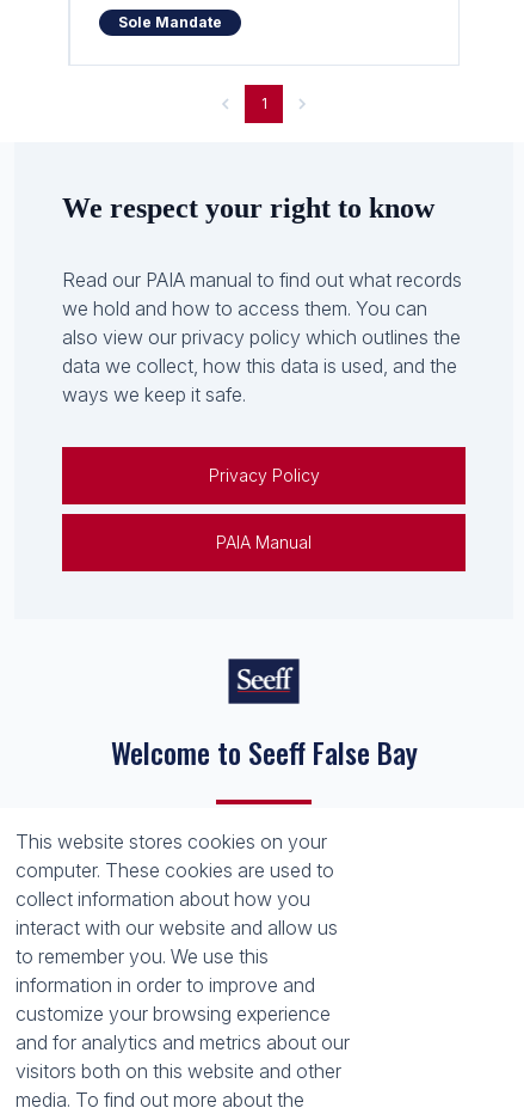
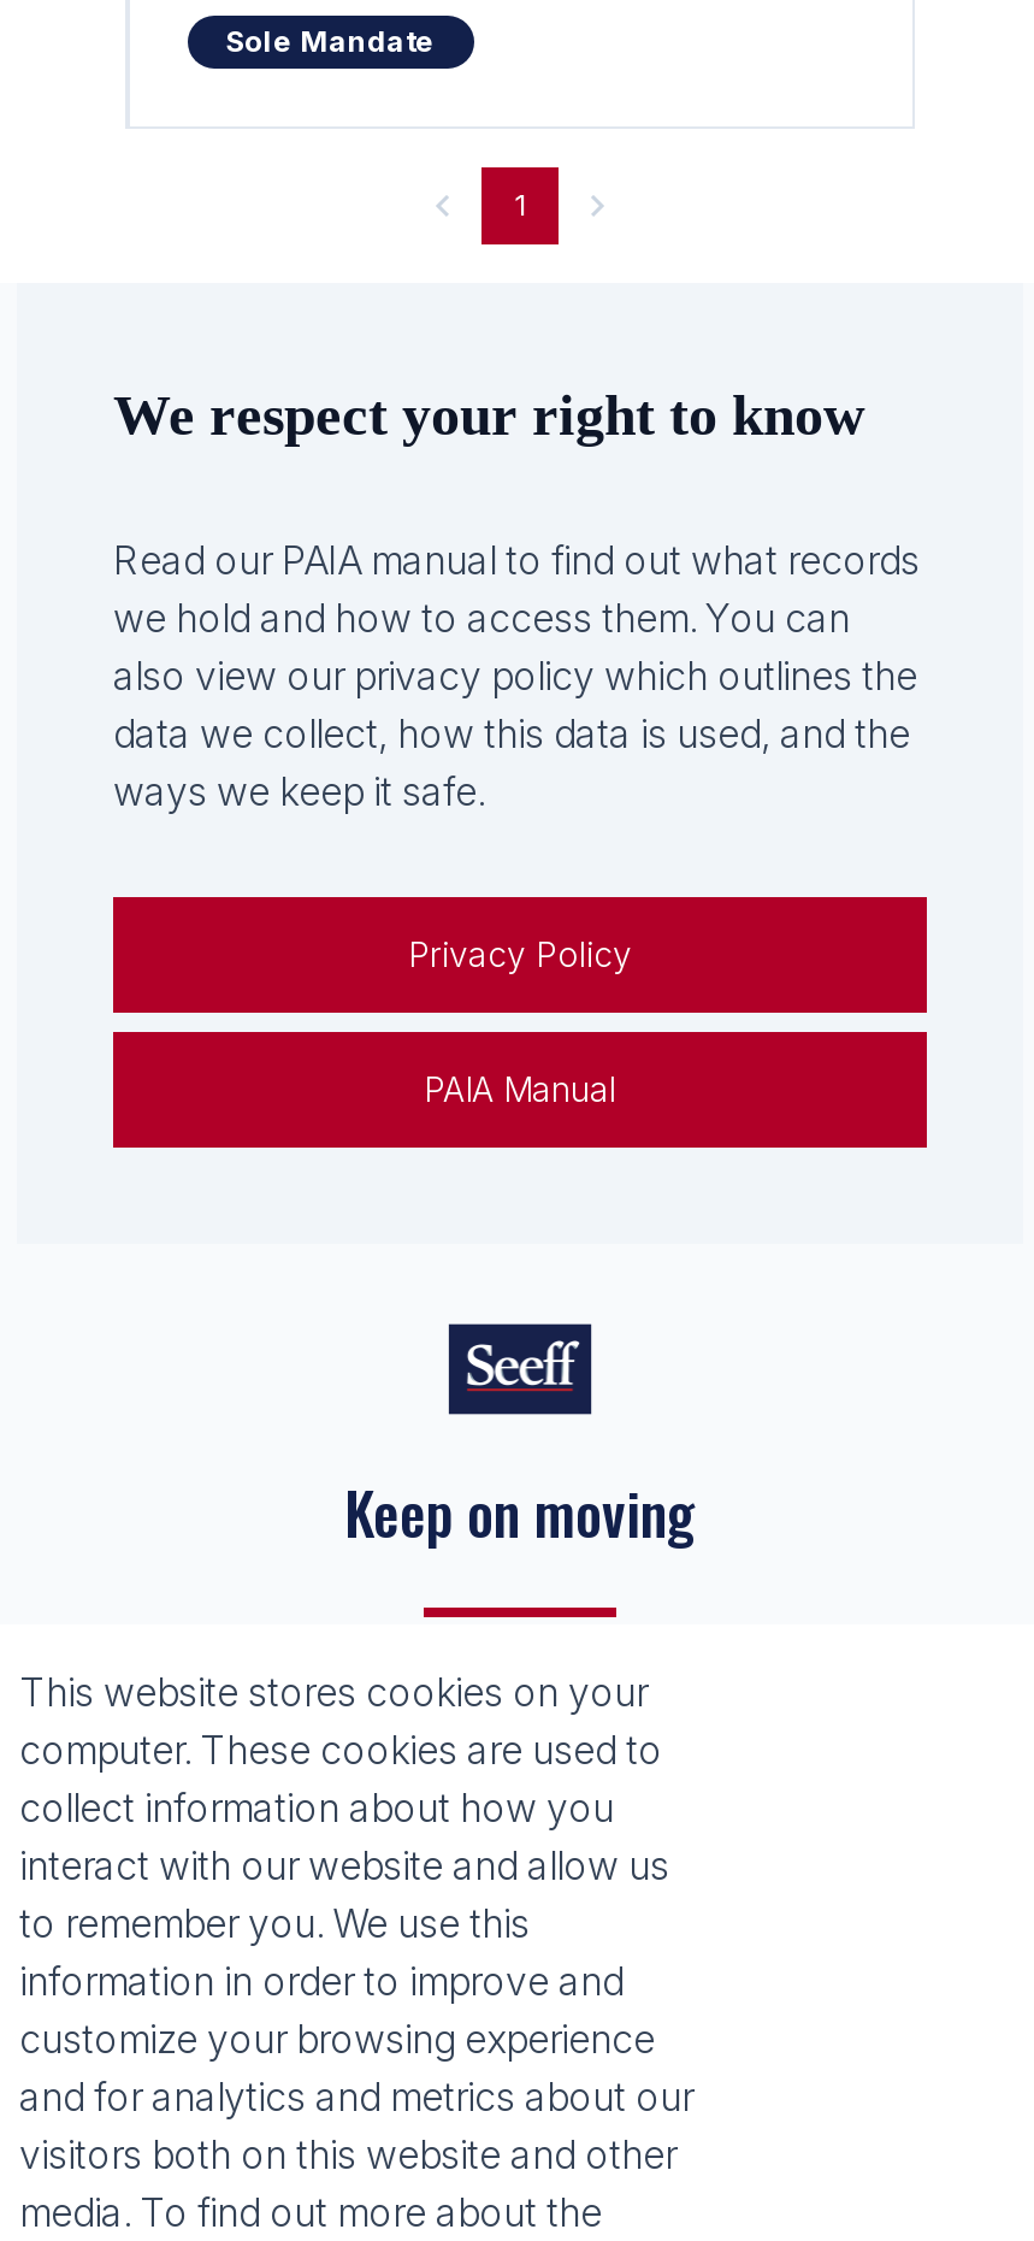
[110,731,417,774] Welcome to Seeff False Bay -> [344,1469,696,1555] Keep on moving

